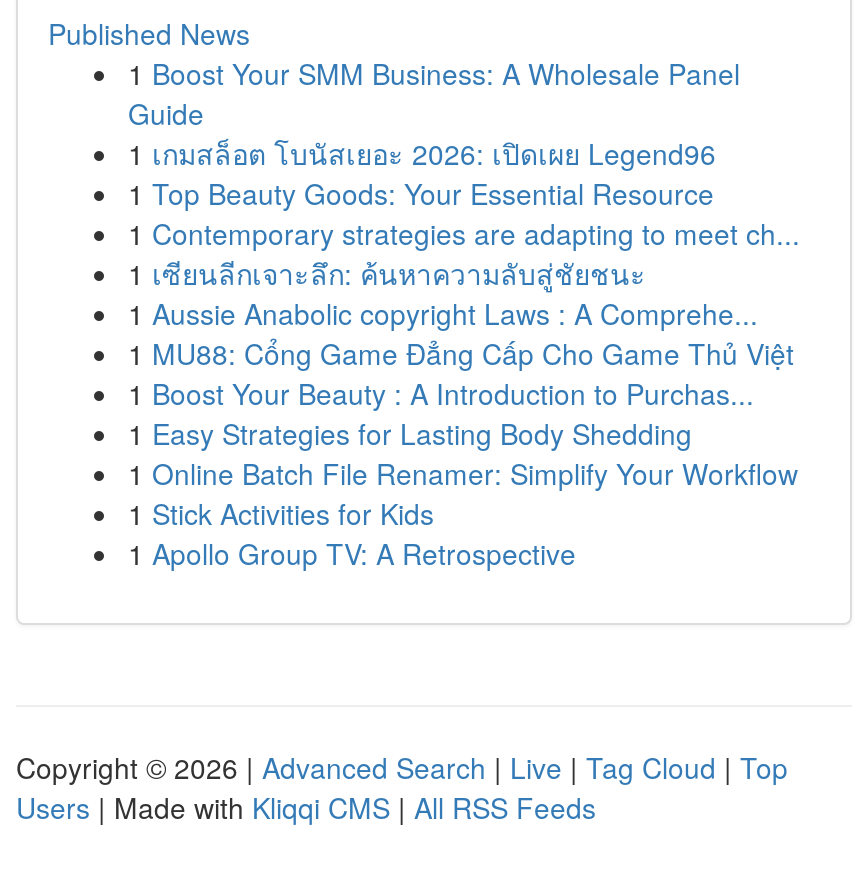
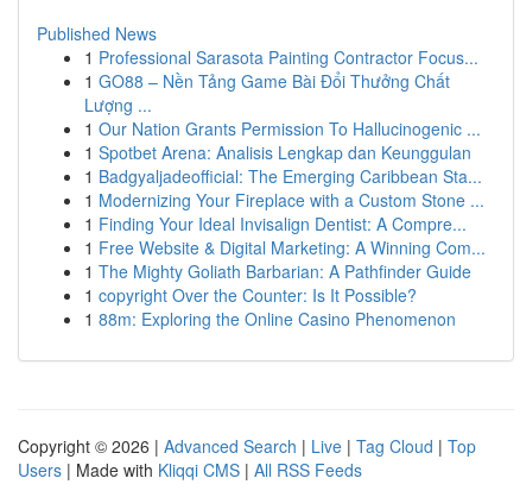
[128,53,800,573] 1 Boost Your SMM Business: A Wholesale Panel | Guide | 1 เกมสล็อต โบนัสเยอะ 2026: เปิดเผย Legend96 | 1 Top Beauty Goods: Your Essential Resource | 1 Contemporary strategies are adapting to meet ch... | 1 เซียนลีกเจาะลึก: ค้นหาความลับสู่ชัยชนะ | 1 Aussie Anabolic copyright Laws : A Comprehe... | 1 MU88: Cổng Game Đẳng Cấp Cho Game Thủ Việt | 1 Boost Your Beauty : A Introduction to Purchas... | 1 Easy Strategies for Lasting Body Shedding | 1 Online Batch File Renamer: Simplify Your Workflow | 1 Stick Activities for Kids | 1 Apollo Group TV: A Retrospective -> [84,45,486,331] 1 Professional Sarasota Painting Contractor Focus... | 1 GO88 – Nền Tảng Game Bài Đổi Thưởng Chất | Lượng ... | 1 Our Nation Grants Permission To Hallucinogenic ... | 1 Spotbet Arena: Analisis Lengkap dan Keunggulan | 1 Badgyaljadeofficial: The Emerging Caribbean Sta... | 1 Modernizing Your Fireplace with a Custom Stone ... | 1 Finding Your Ideal Invisalign Dentist: A Compre... | 1 Free Website & Digital Marketing: A Winning Com... | 1 The Mighty Goliath Barbarian: A Pathfinder Guide | 1 copyright Over the Counter: Is It Possible? | 1 88m: Exploring the Online Casino Phenomenon

